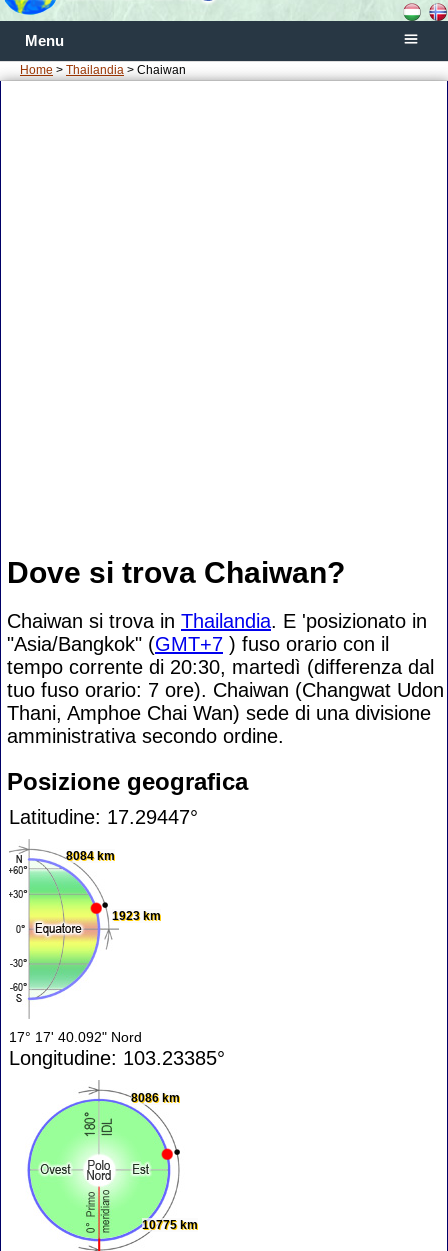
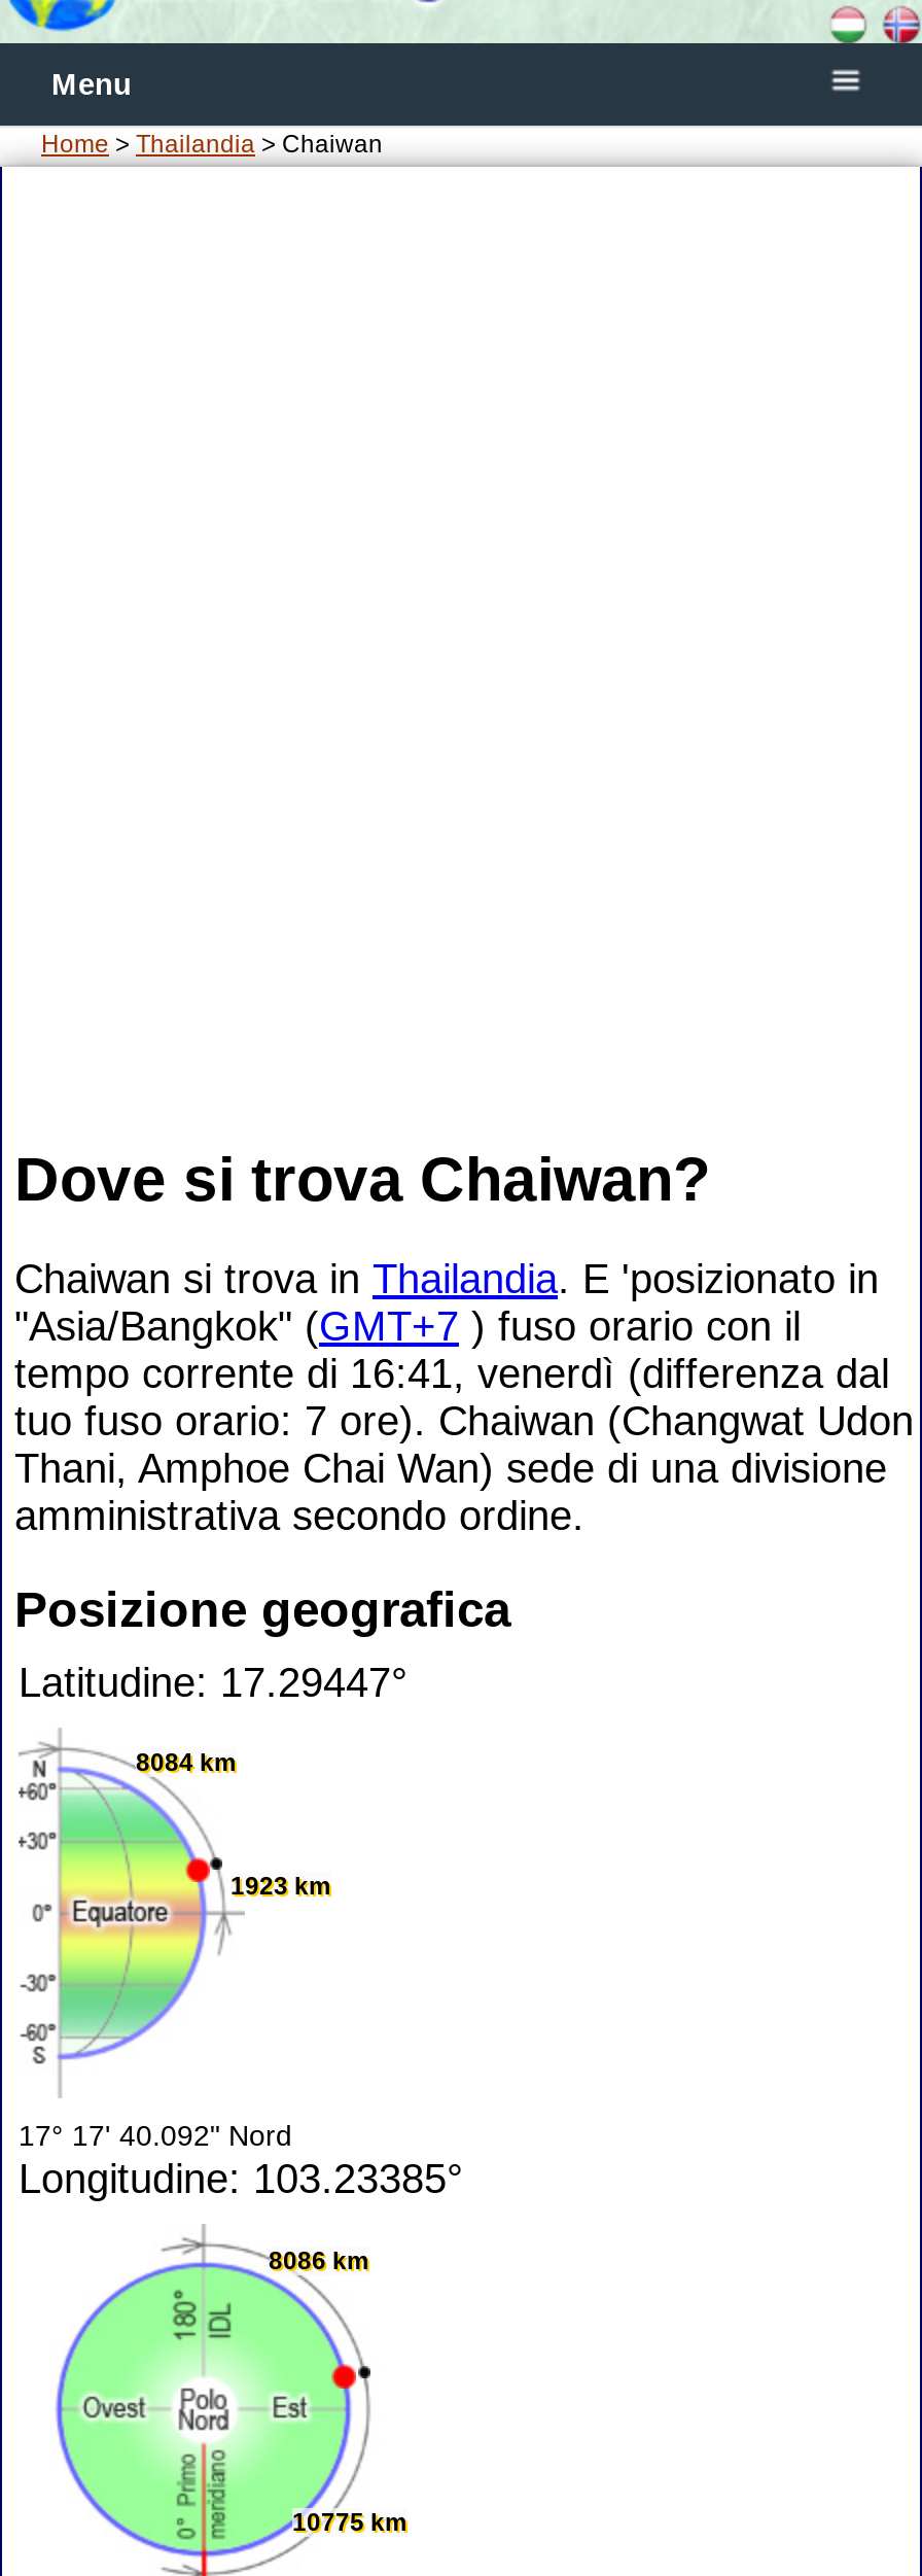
[7,656,434,678] tempo corrente di 20:30, martedì (differenza dal -> [14,1351,889,1396] tempo corrente di 16:41, venerdì (differenza dal

